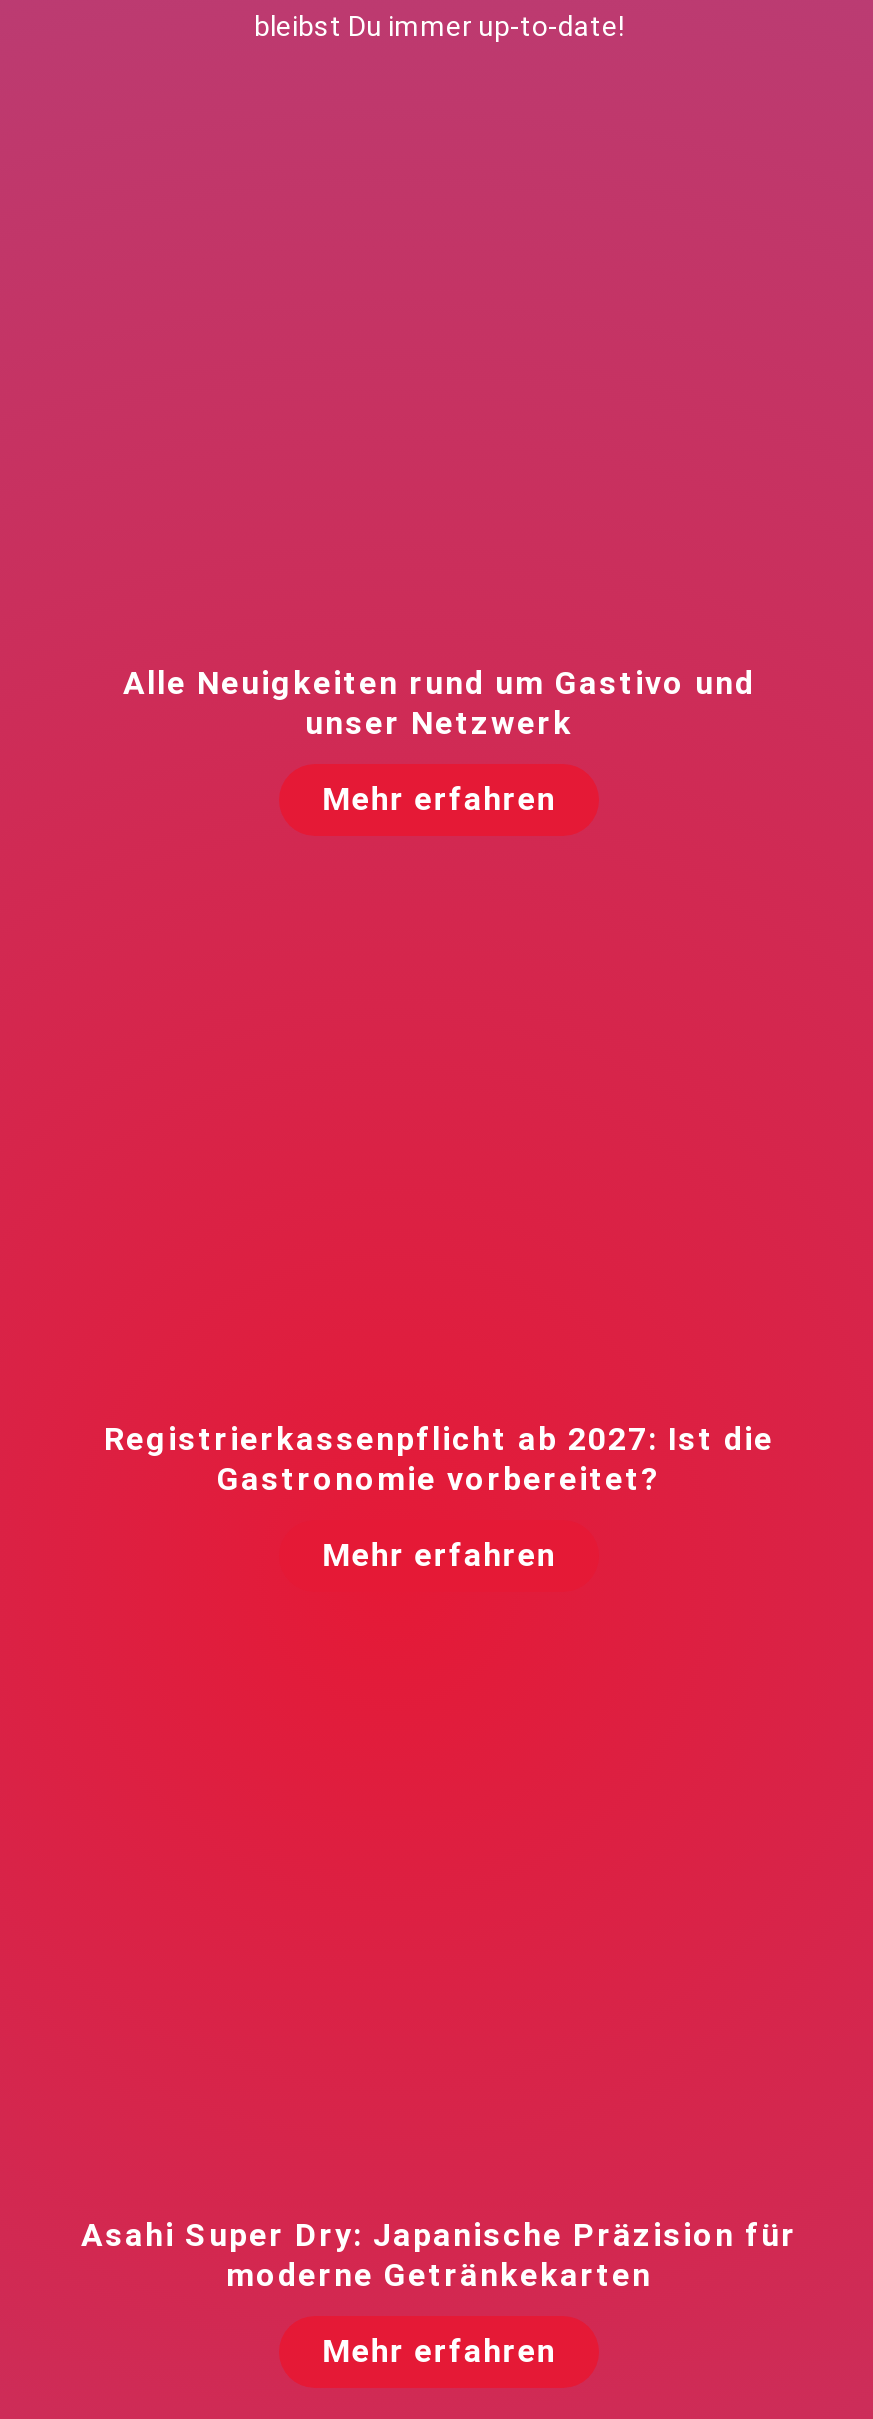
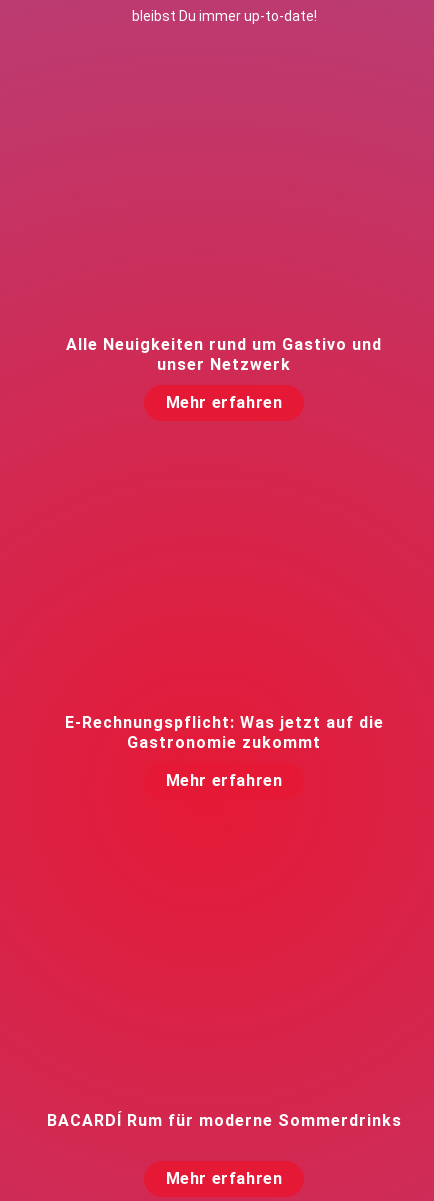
[104,1421,774,1459] Registrierkassenpflicht ab 2027: Ist die -> [64,713,383,732] E-Rechnungspflicht: Was jetzt auf die
[217,1461,661,1499] Gastronomie vorbereitet? -> [127,733,321,752] Gastronomie zukommt
[81,2217,797,2295] Asahi Super Dry: Japanische Präzision für | moderne Getränkekarten -> [46,1111,401,1130] BACARDÍ Rum für moderne Sommerdrinks

